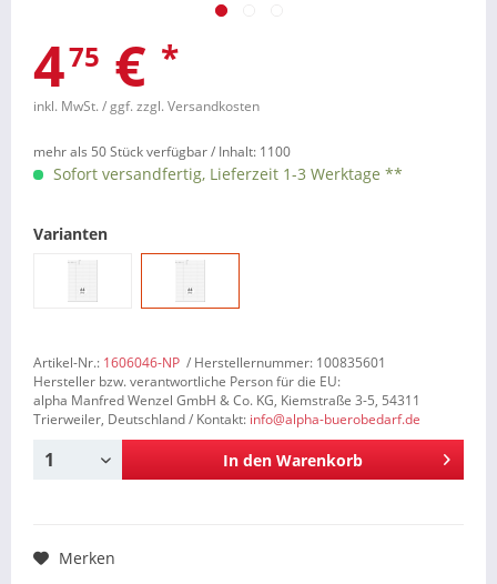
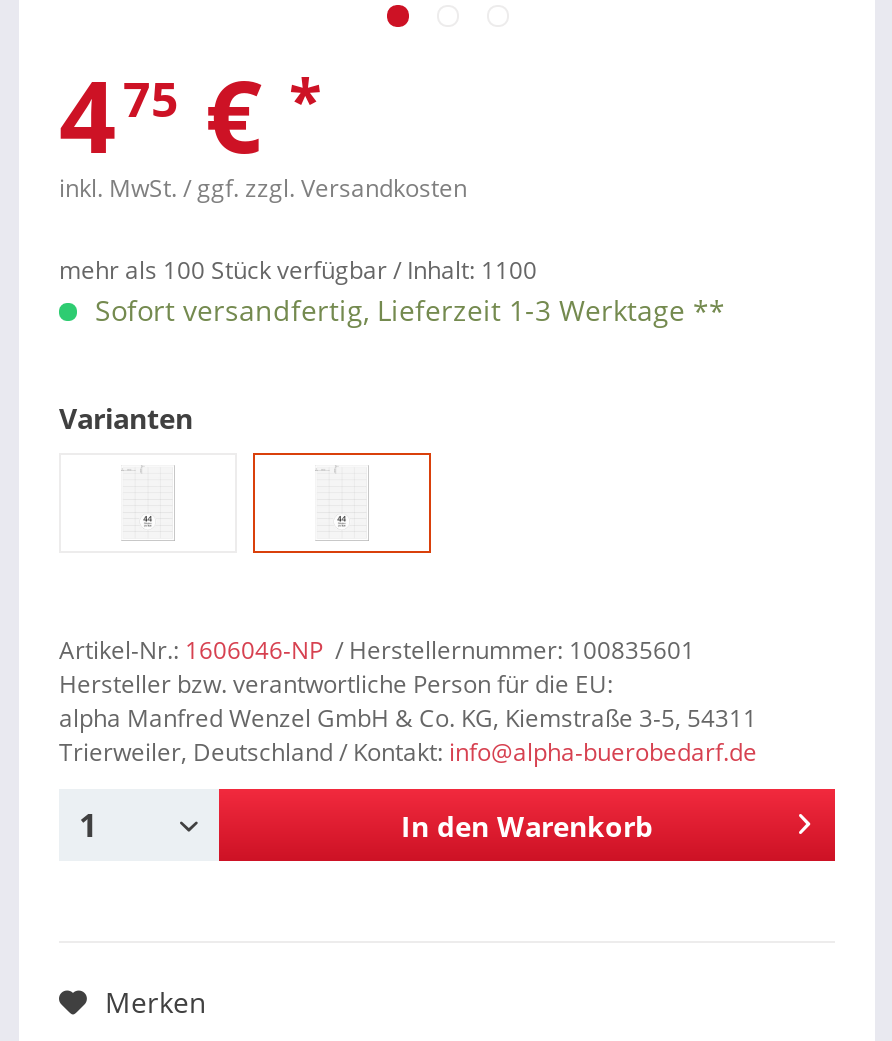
[33,142,291,161] mehr als 50 Stück verfügbar / Inhalt: 1100 -> [59,253,537,287] mehr als 100 Stück verfügbar / Inhalt: 1100

